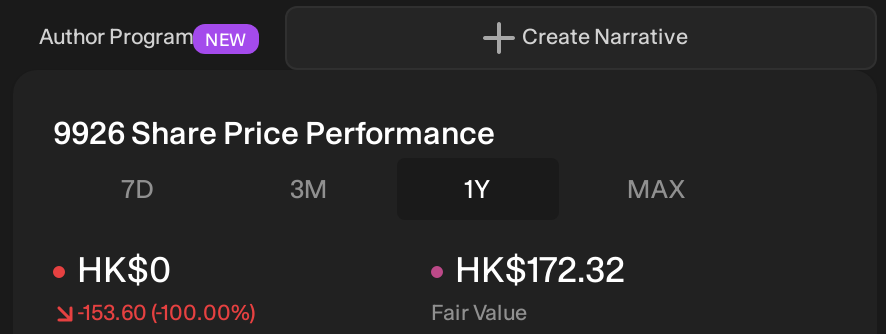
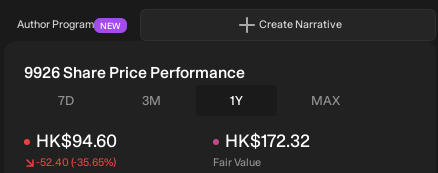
[77,248,255,326] HK$0 | -153.60 (-100.00%) -> [36,130,117,169] HK$94.60 | -52.40 (-35.65%)

